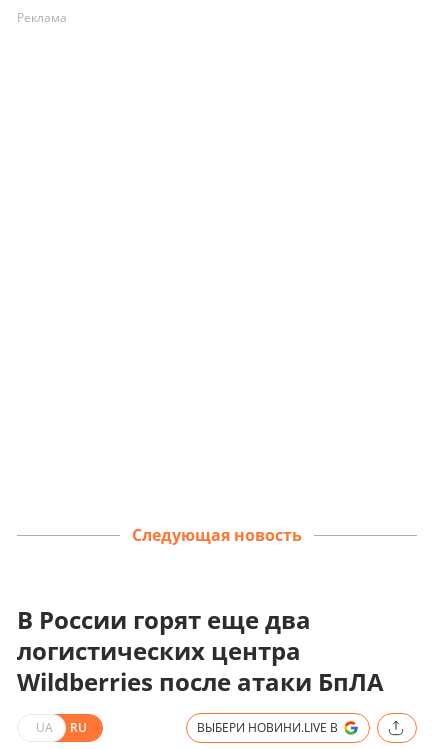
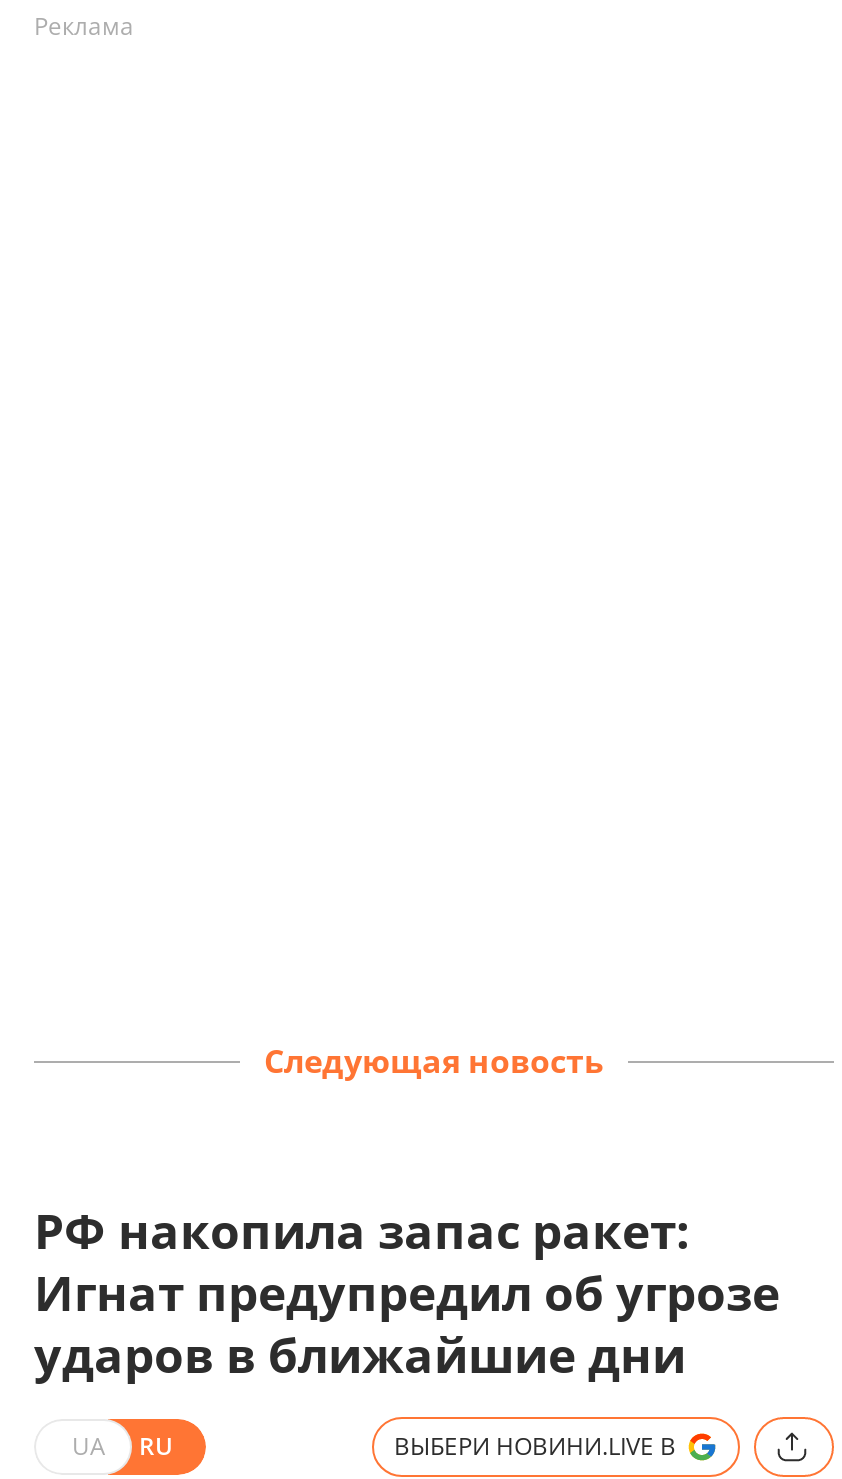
[17,603,384,698] В России горят еще два | логистических центра | Wildberries после атаки БпЛА -> [34,1197,780,1387] РФ накопила запас ракет: | Игнат предупредил об угрозе | ударов в ближайшие дни

